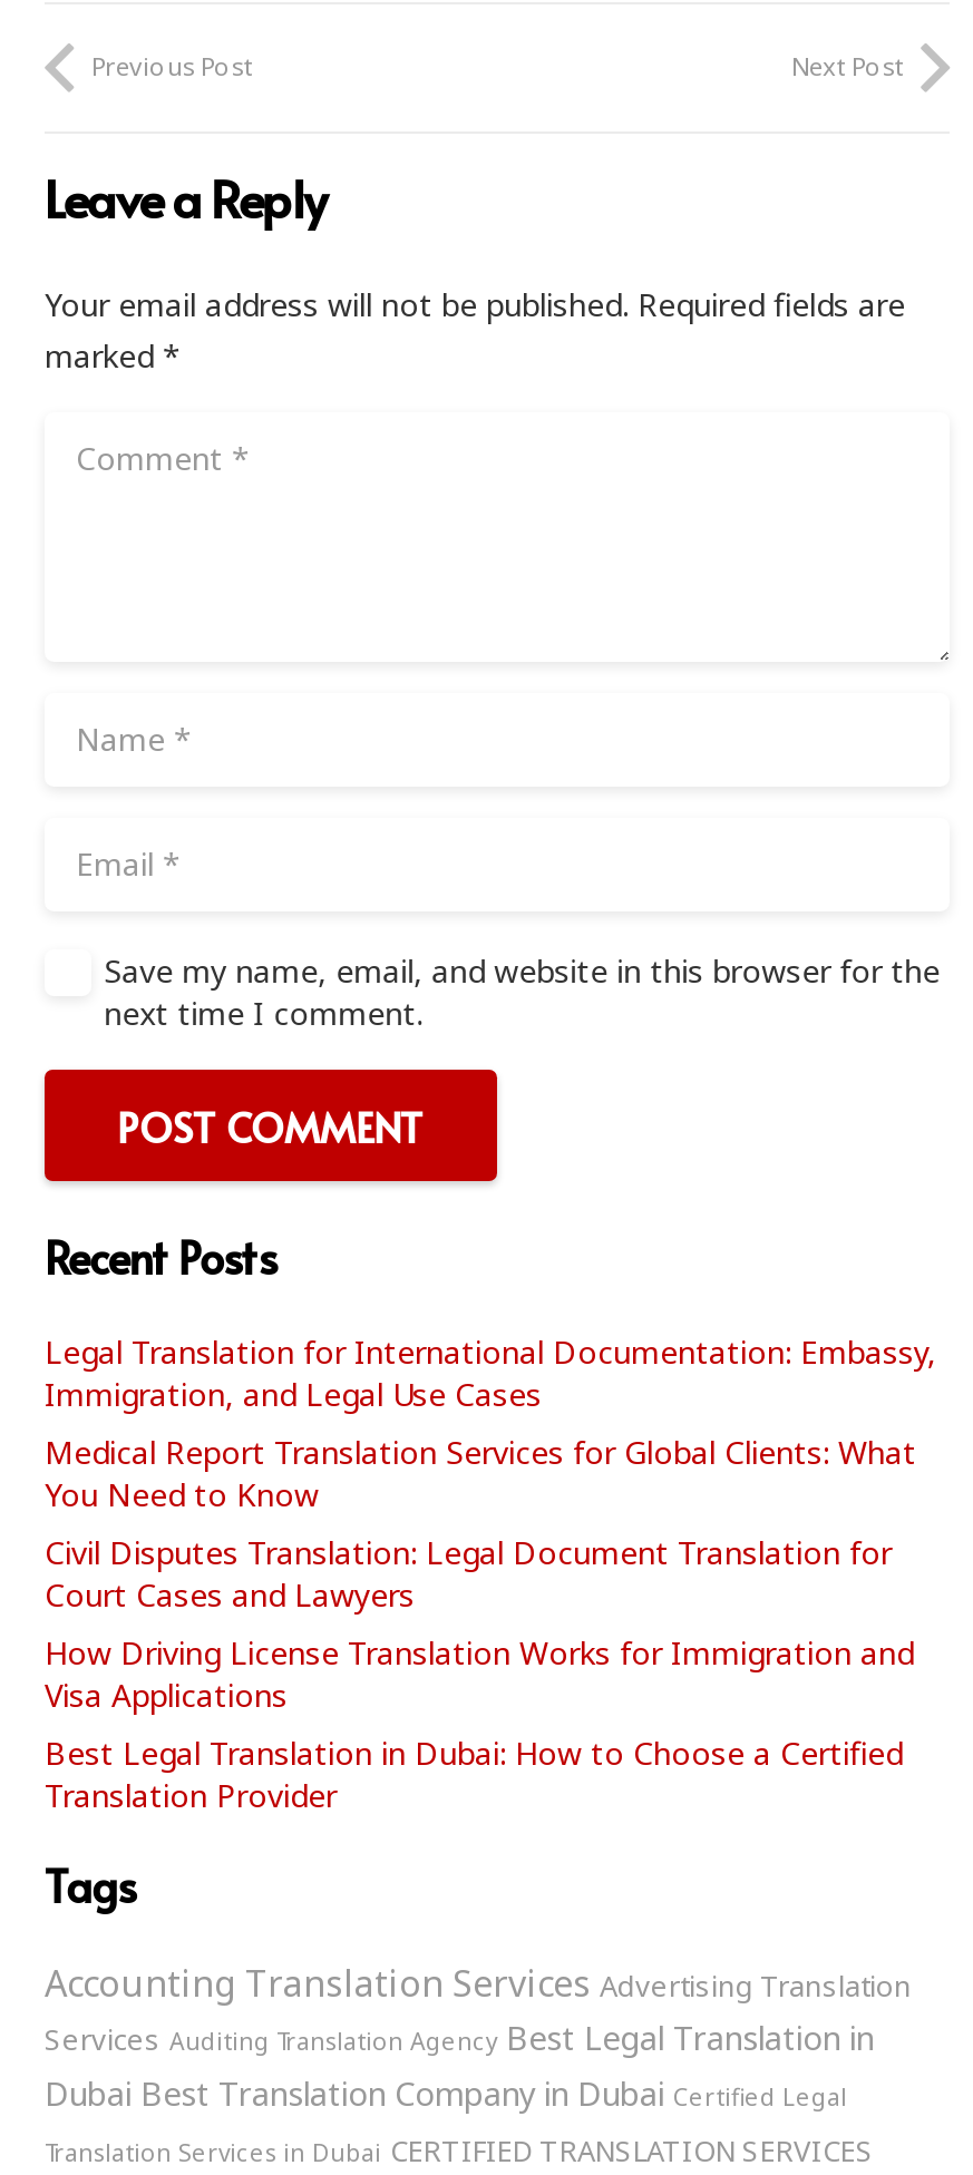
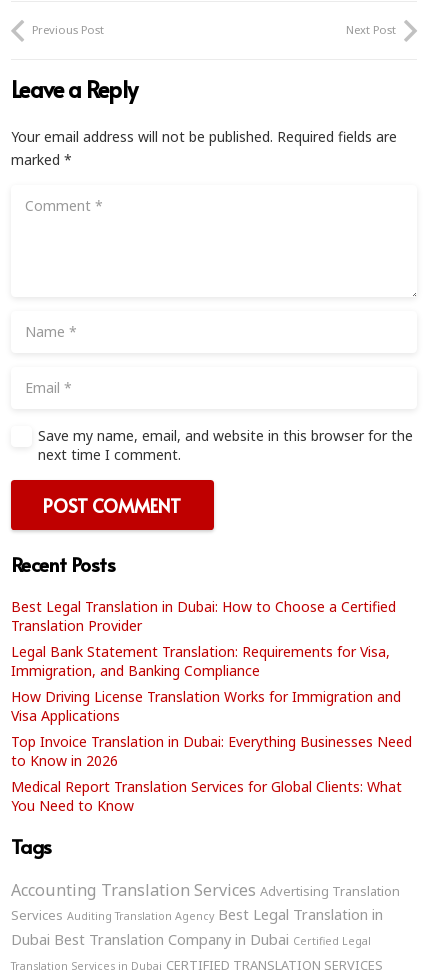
[45,1331,936,1616] Legal Translation for International Documentation: Embassy, | Immigration, and Legal Use Cases | Civil Disputes Translation: Legal Document Translation for | Court Cases and Lawyers -> none
moved [45,1431,916,1516] -> [11,777,402,815]: Medical Report Translation Services for Global Clients: What | You Need to Know
moved [45,1632,914,1717] -> [11,687,401,725]: How Driving License Translation Works for Immigration and | Visa Applications
moved [45,1732,903,1817] -> [11,597,396,635]: Best Legal Translation in Dubai: How to Choose a Certified | Translation Provider
none -> [11,642,412,770] Legal Bank Statement Translation: Requirements for Visa, | Immigration, and Banking Compliance | Top Invoice Translation in Dubai: Everything Businesses Need | to Know in 2026

